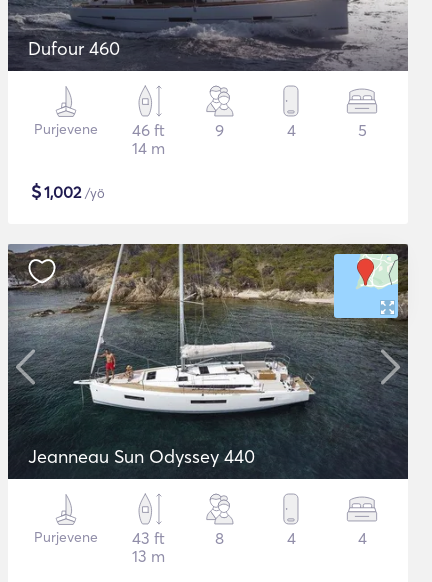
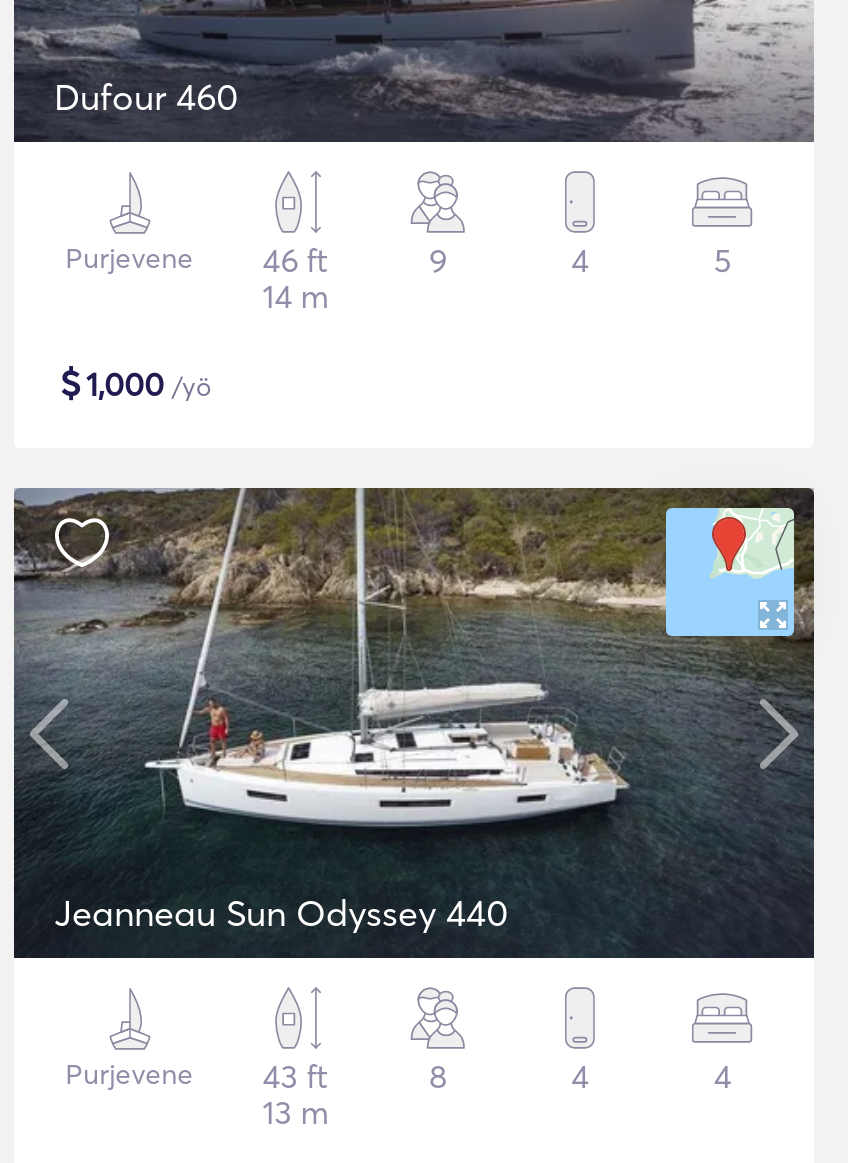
[31,180,105,203] $1,002 /yö -> [60,360,212,406] $1,000 /yö

